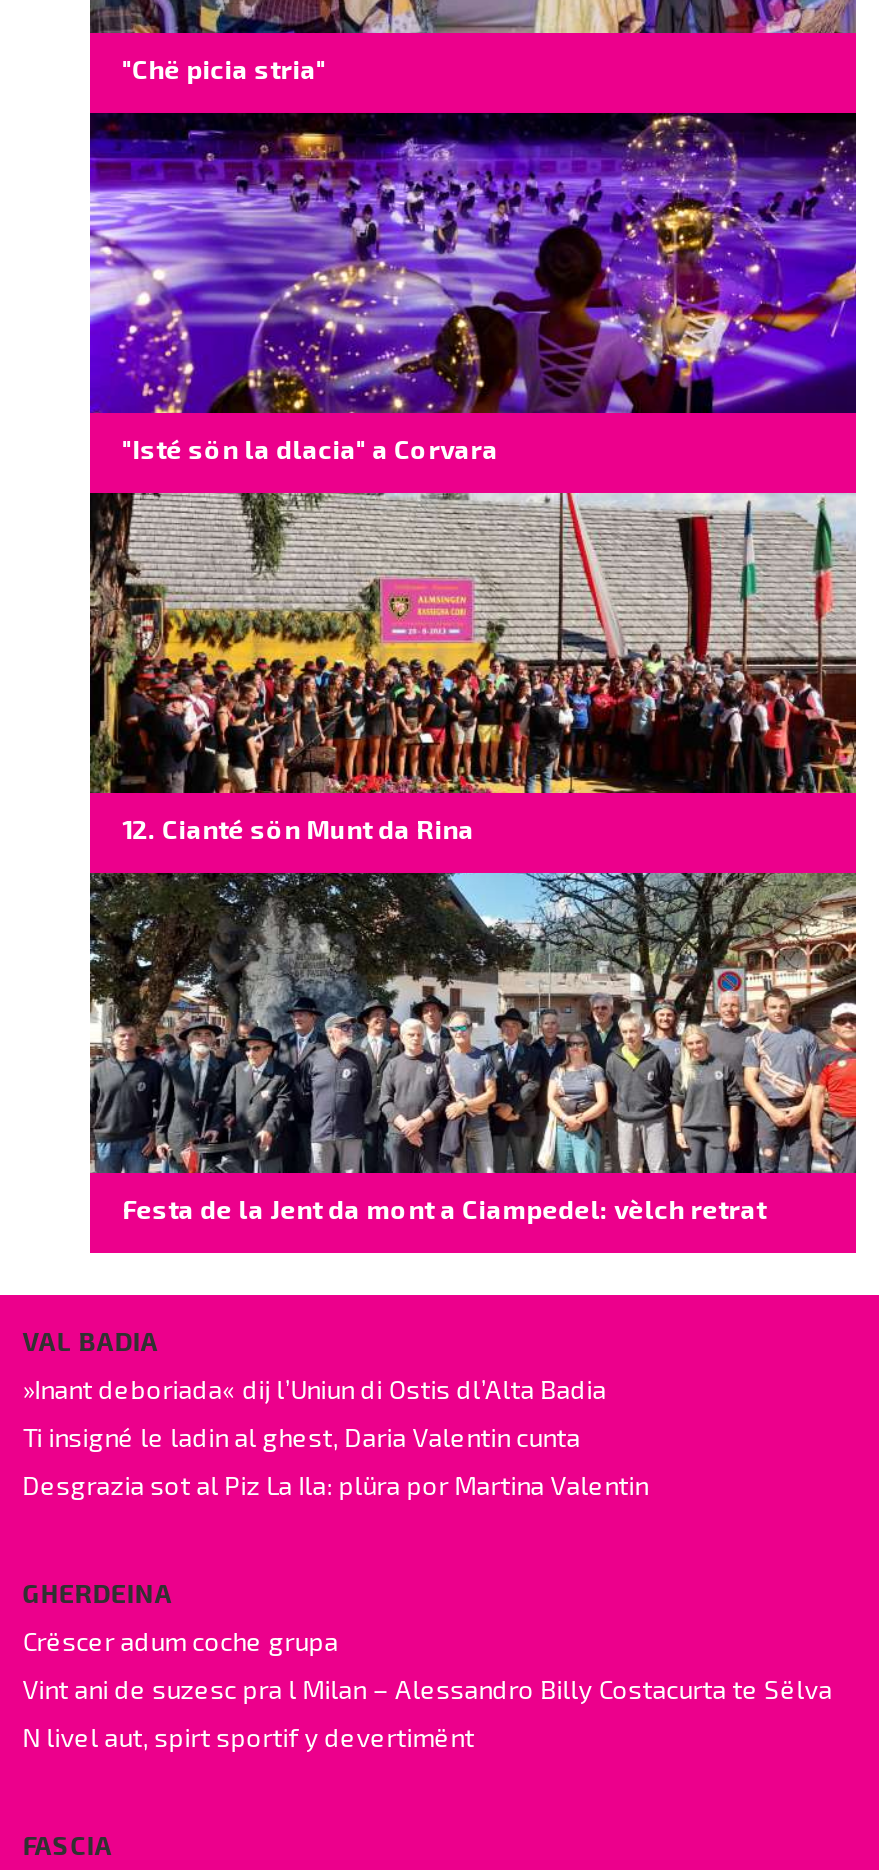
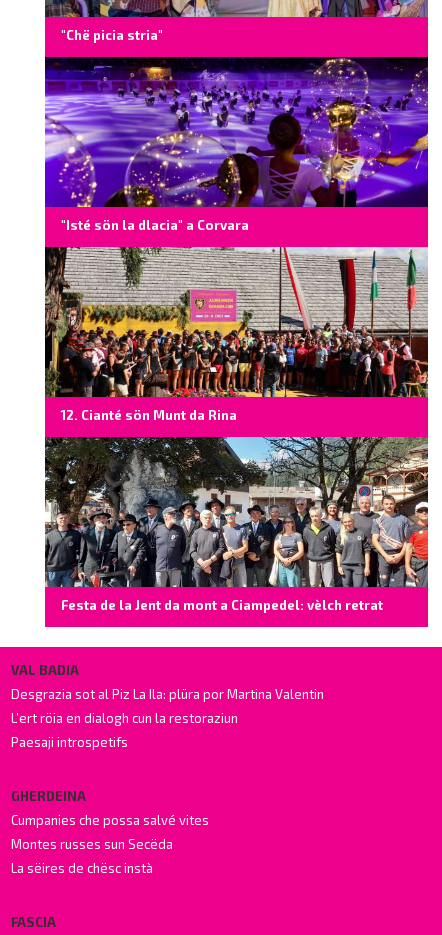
[22,1372,606,1452] »Inant deboriada« dij l’Uniun di Ostis dl’Alta Badia | Ti insigné le ladin al ghest, Daria Valentin cunta -> none
moved [22,1468,648,1500] -> [11,686,324,702]: Desgrazia sot al Piz La Ila: plüra por Martina Valentin
none -> [11,710,238,750] L’ert röia en dialogh cun la restoraziun | Paesaji introspetifs
[22,1624,338,1656] Crëscer adum coche grupa -> [11,812,209,828] Cumpanies che possa salvé vites
[22,1672,832,1704] Vint ani de suzesc pra l Milan – Alessandro Billy Costacurta te Sëlva -> [11,836,173,852] Montes russes sun Secëda
[22,1720,474,1752] N livel aut, spirt sportif y devertimënt -> [11,860,153,876] La sëires de chësc instà

